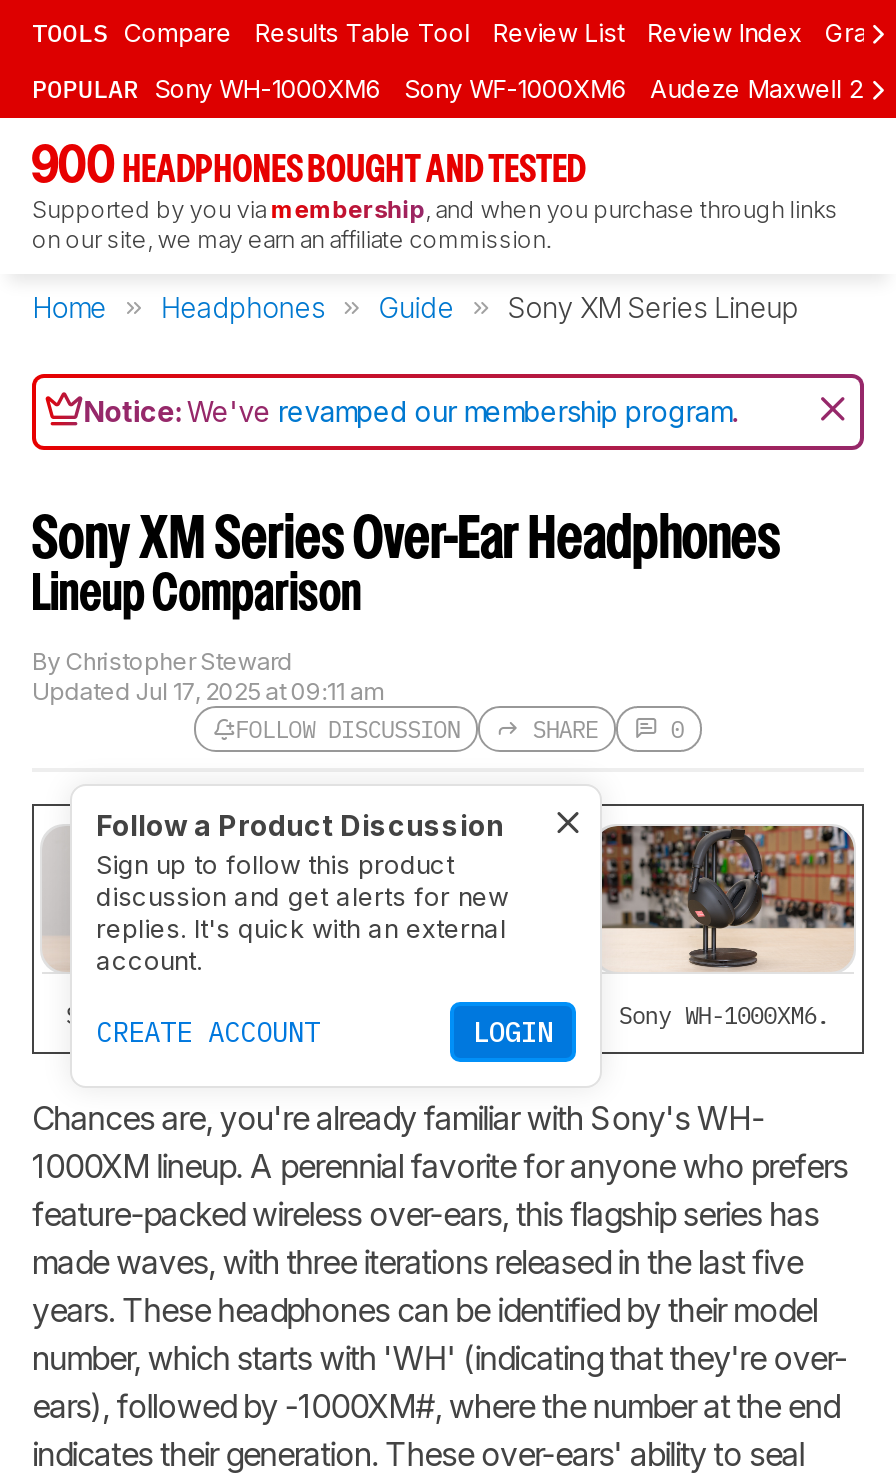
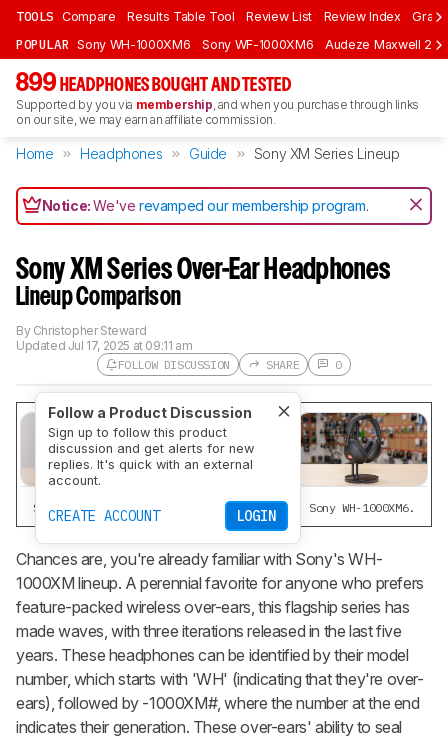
[32,146,586,190] 900 HEADPHONES BOUGHT AND TESTED -> [16,73,291,95] 899 HEADPHONES BOUGHT AND TESTED

